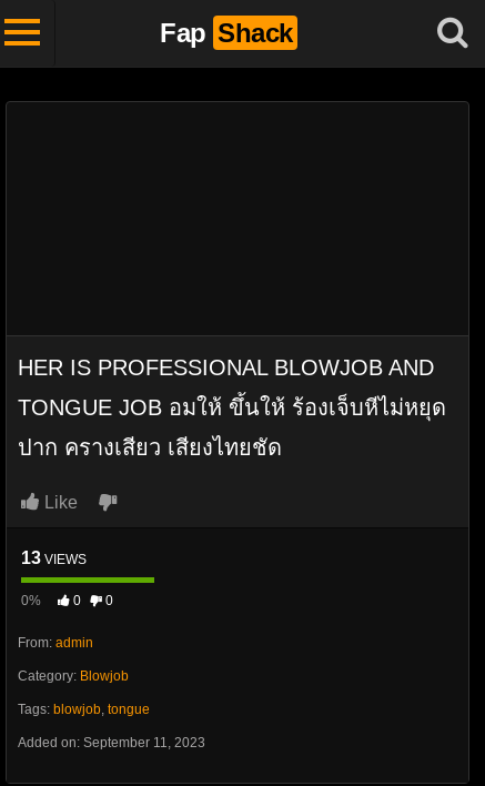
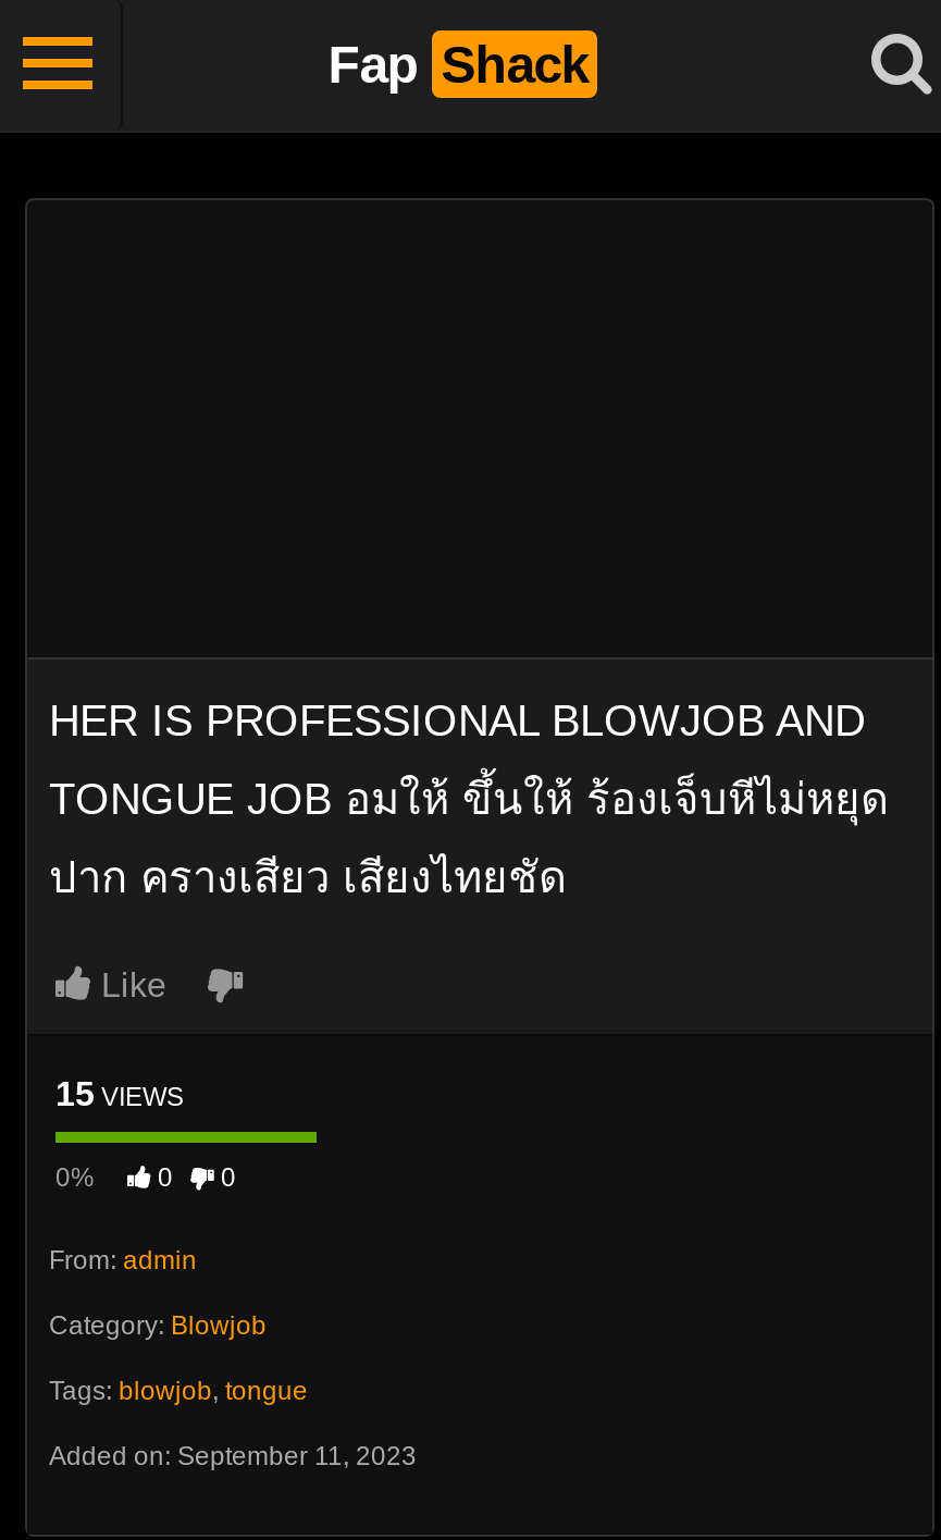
[21,548,87,567] 13 VIEWS -> [55,1075,184,1112] 15 VIEWS

